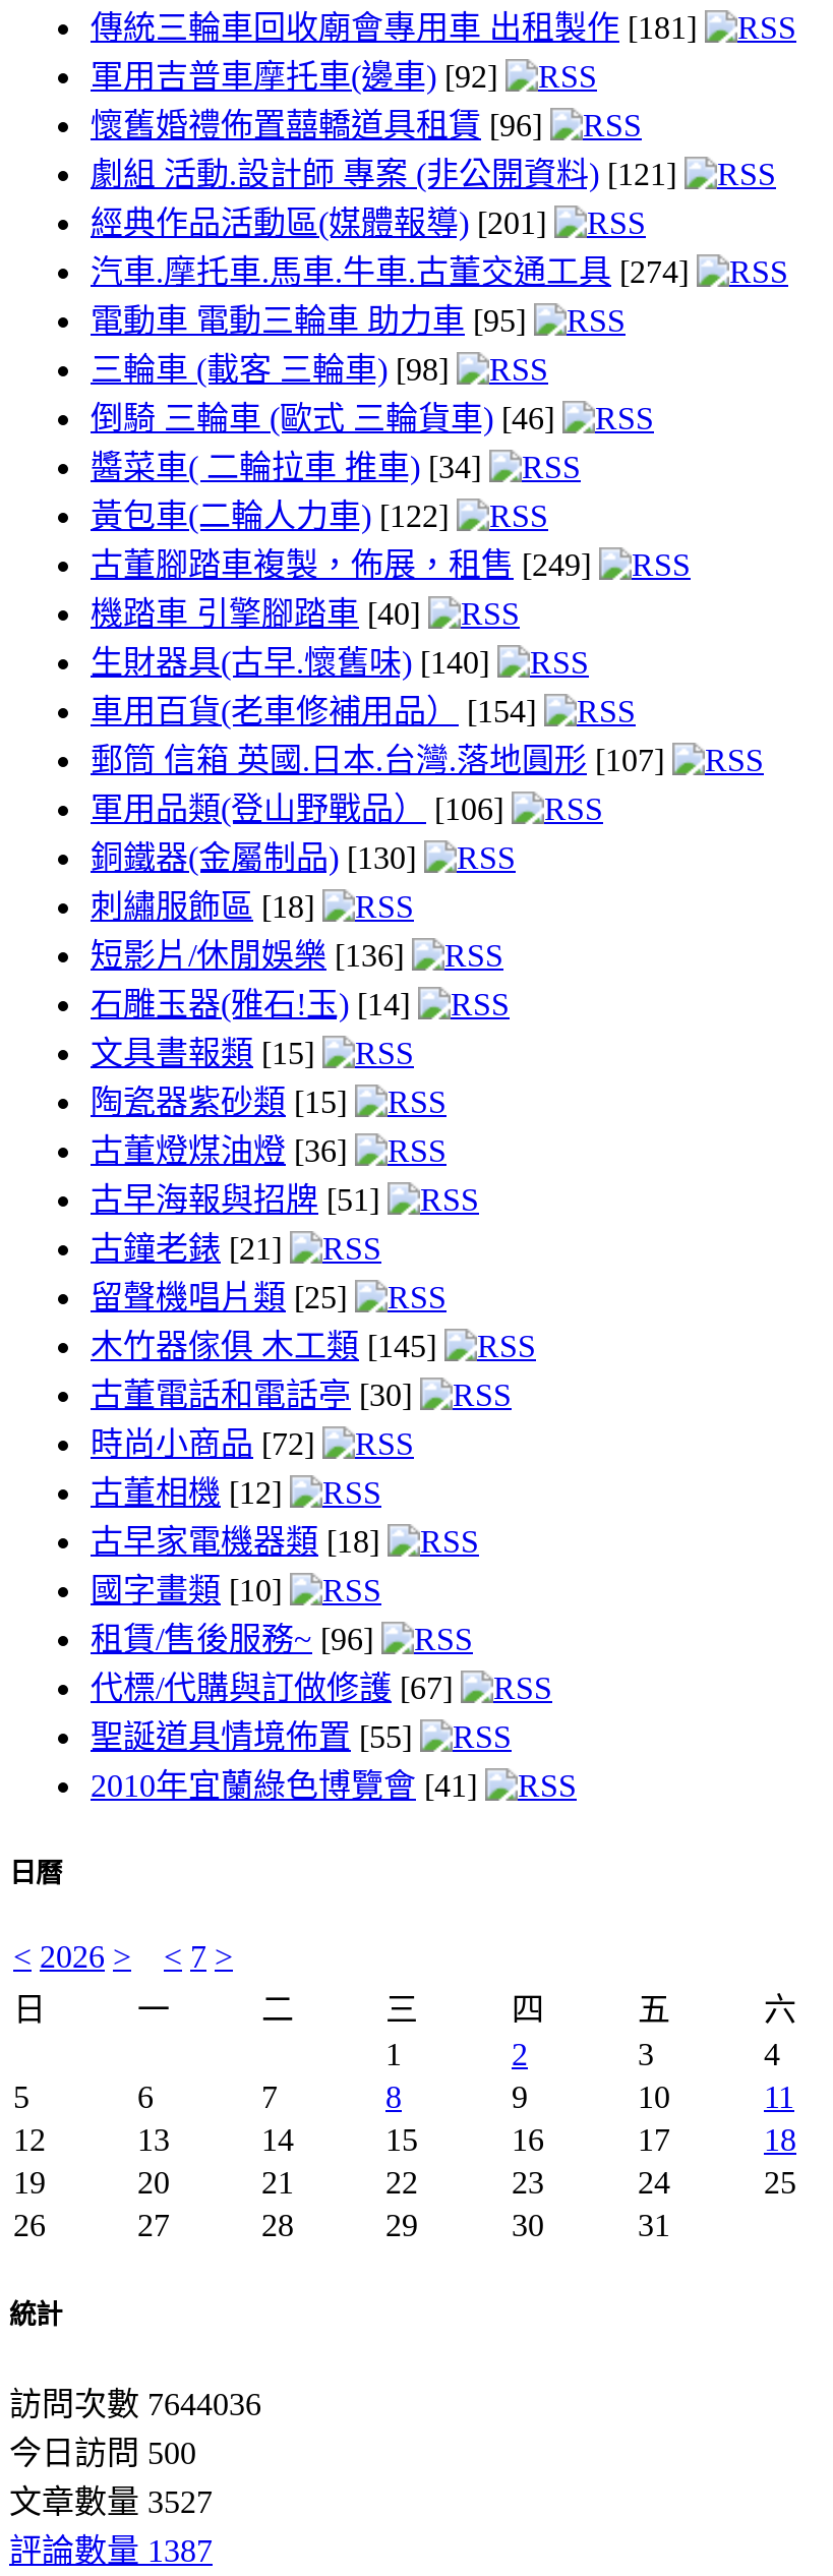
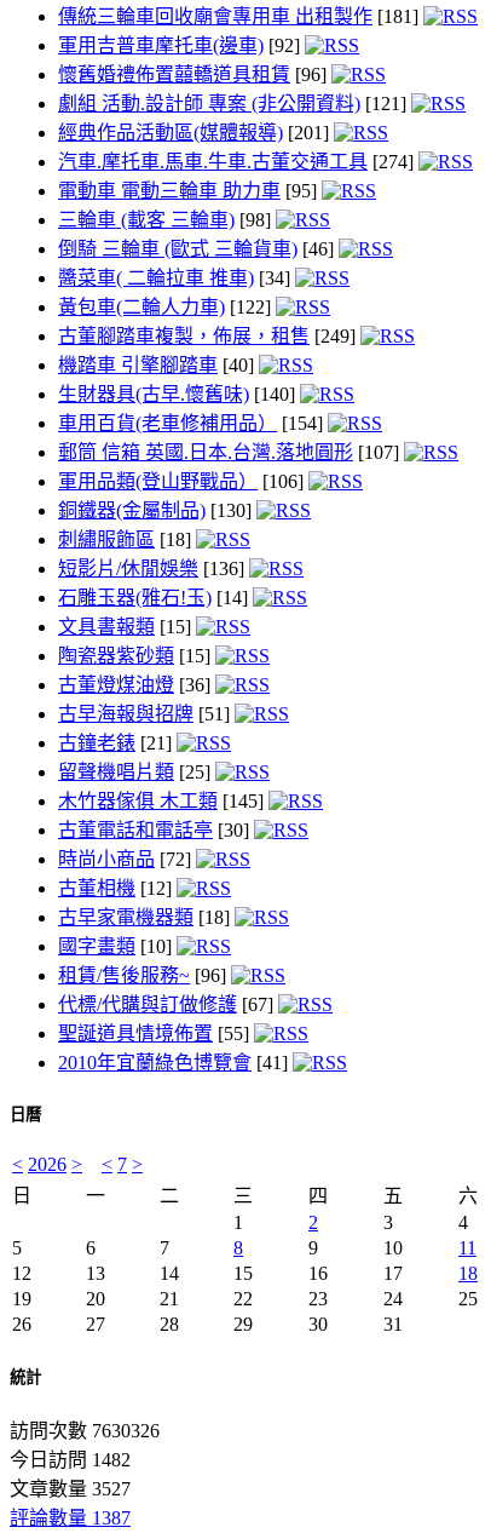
[9,2388,261,2422] 訪問次數 7644036 -> [10,1421,160,1441] 訪問次數 7630326
[9,2436,196,2471] 今日訪問 500 -> [10,1450,131,1471] 今日訪問 1482

